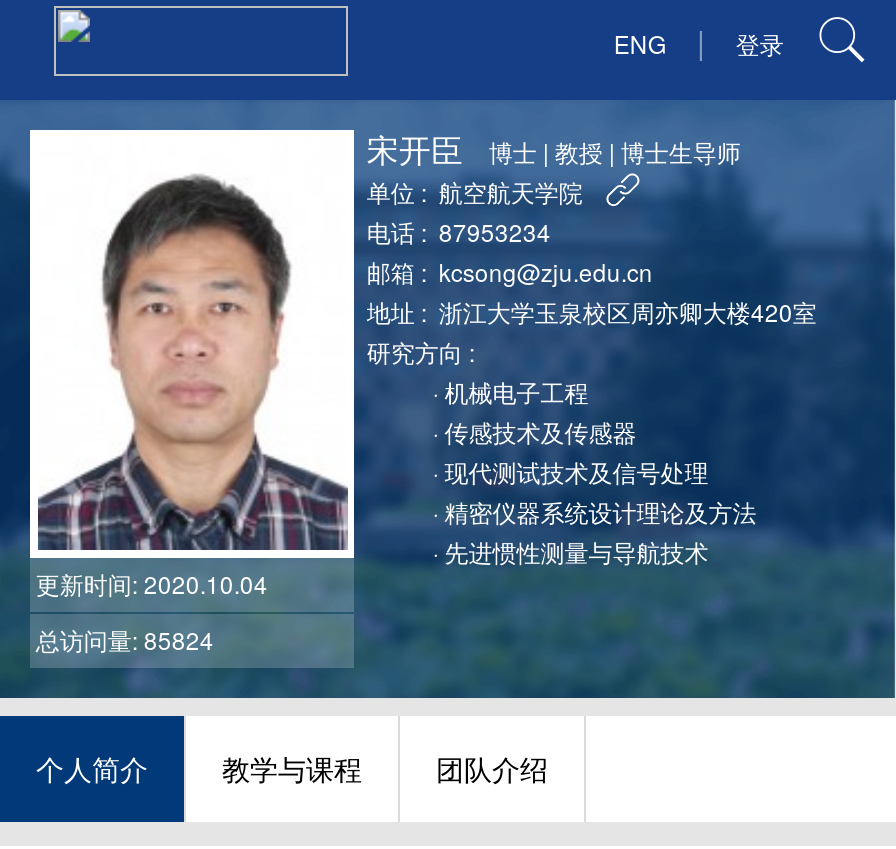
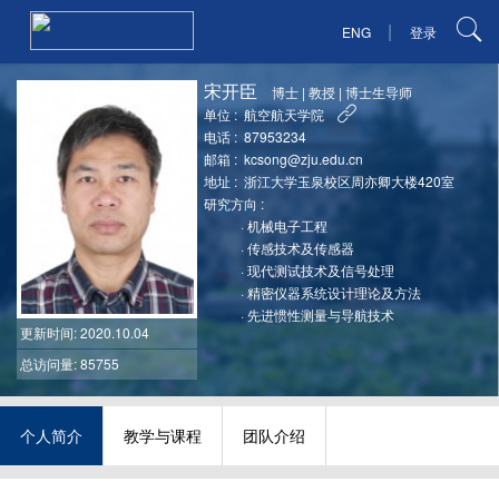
[36,622,214,656] 总访问量: 85824 -> [20,354,119,373] 总访问量: 85755

